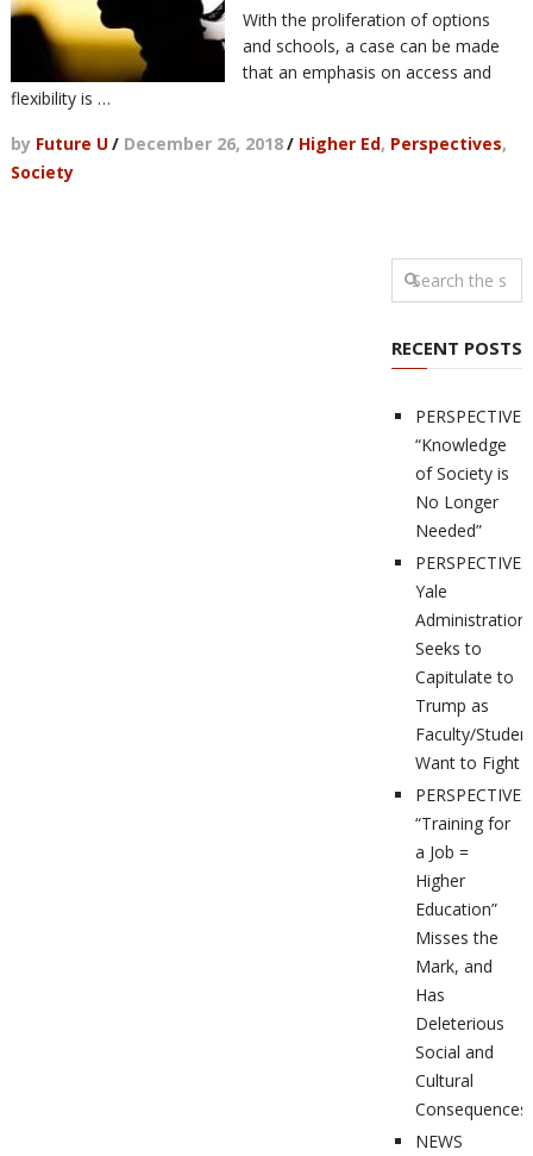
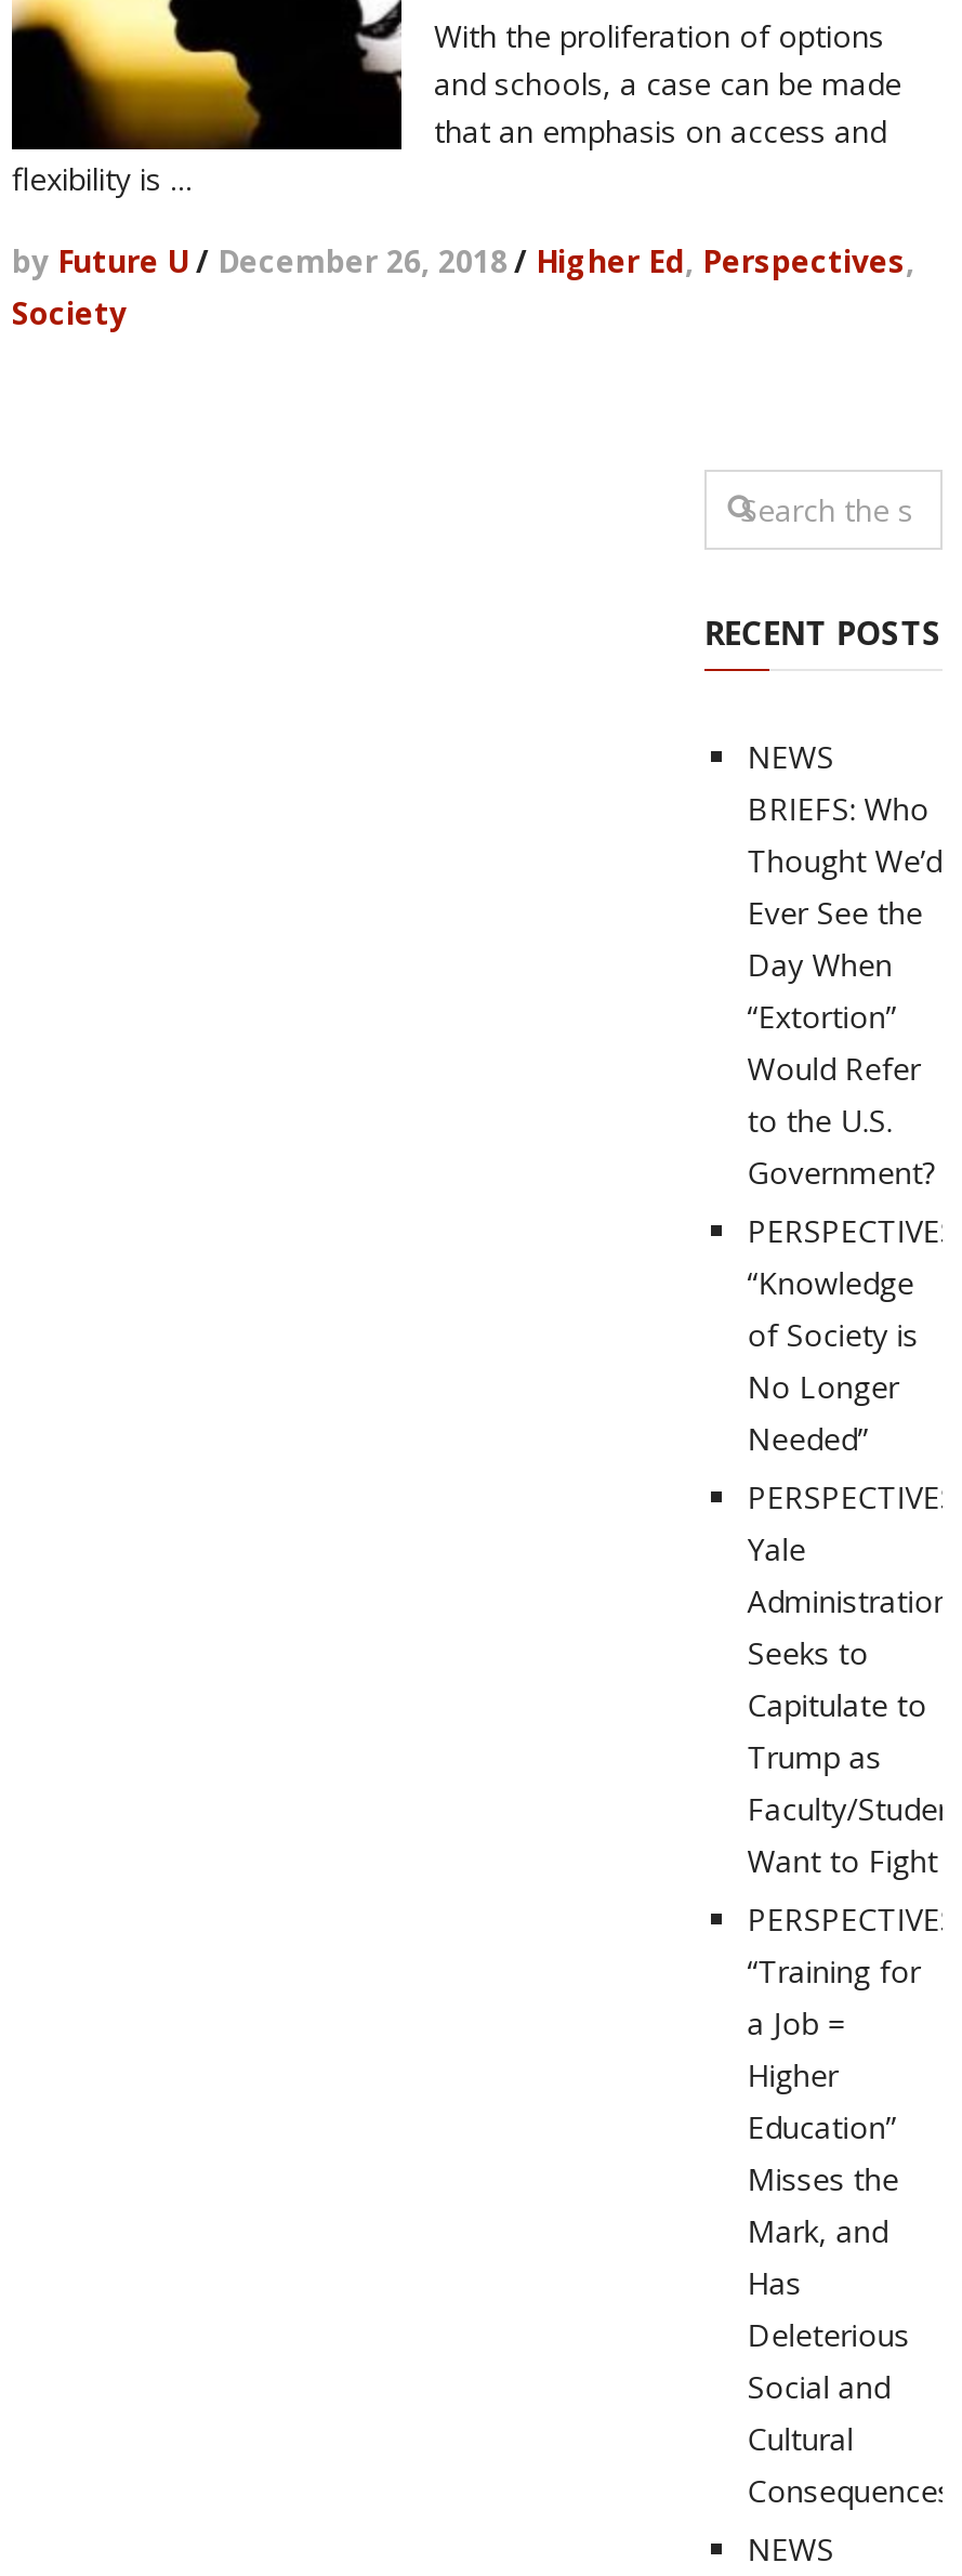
none -> [747,736,942,1193] NEWS | BRIEFS: Who | Thought We’d | Ever See the | Day When | “Extortion” | Would Refer | to the U.S. | Government?

